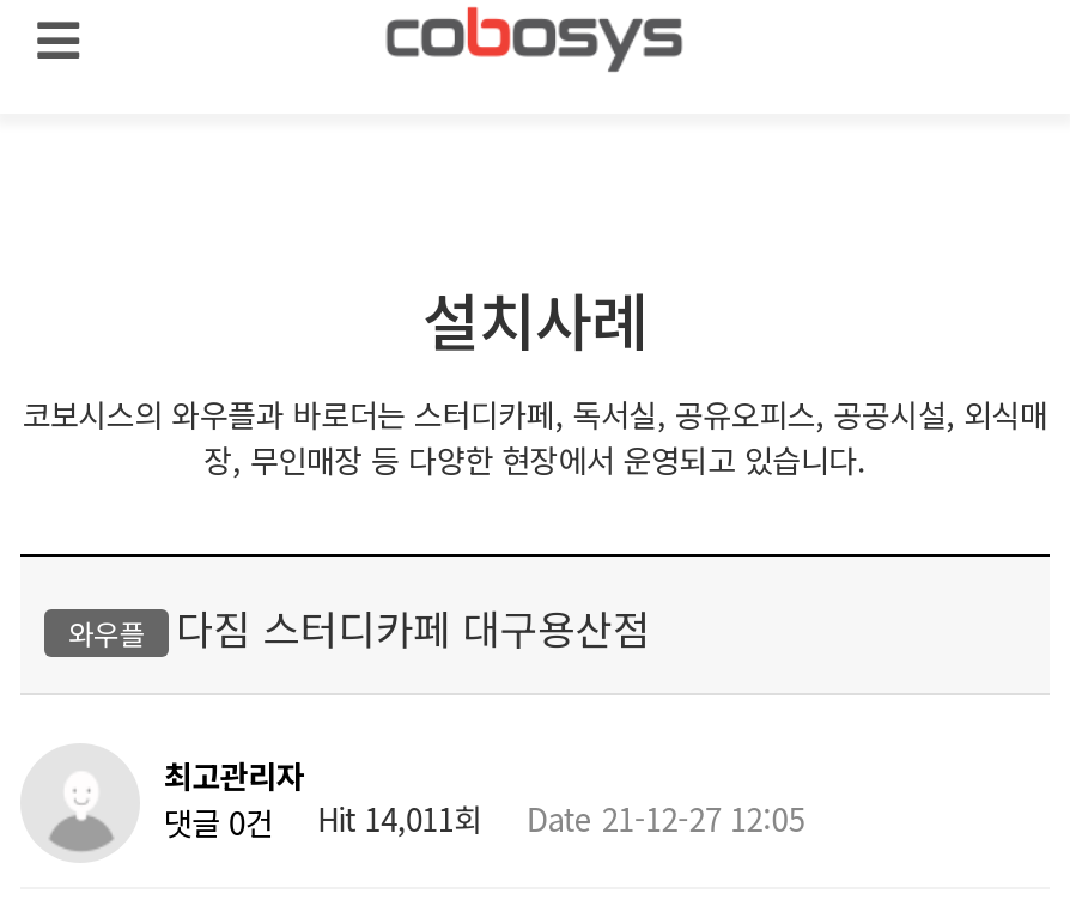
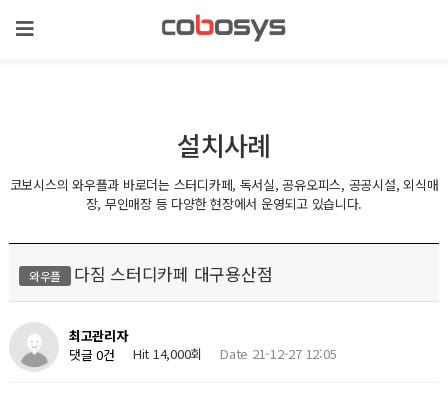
[164,796,804,845] 댓글 0건 Hit 14,011회 Date 21-12-27 12:05 -> [69,344,336,364] 댓글 0건 Hit 14,000회 Date 21-12-27 12:05

